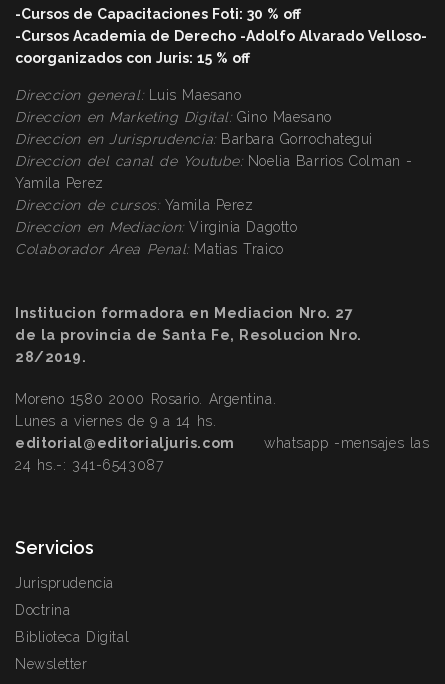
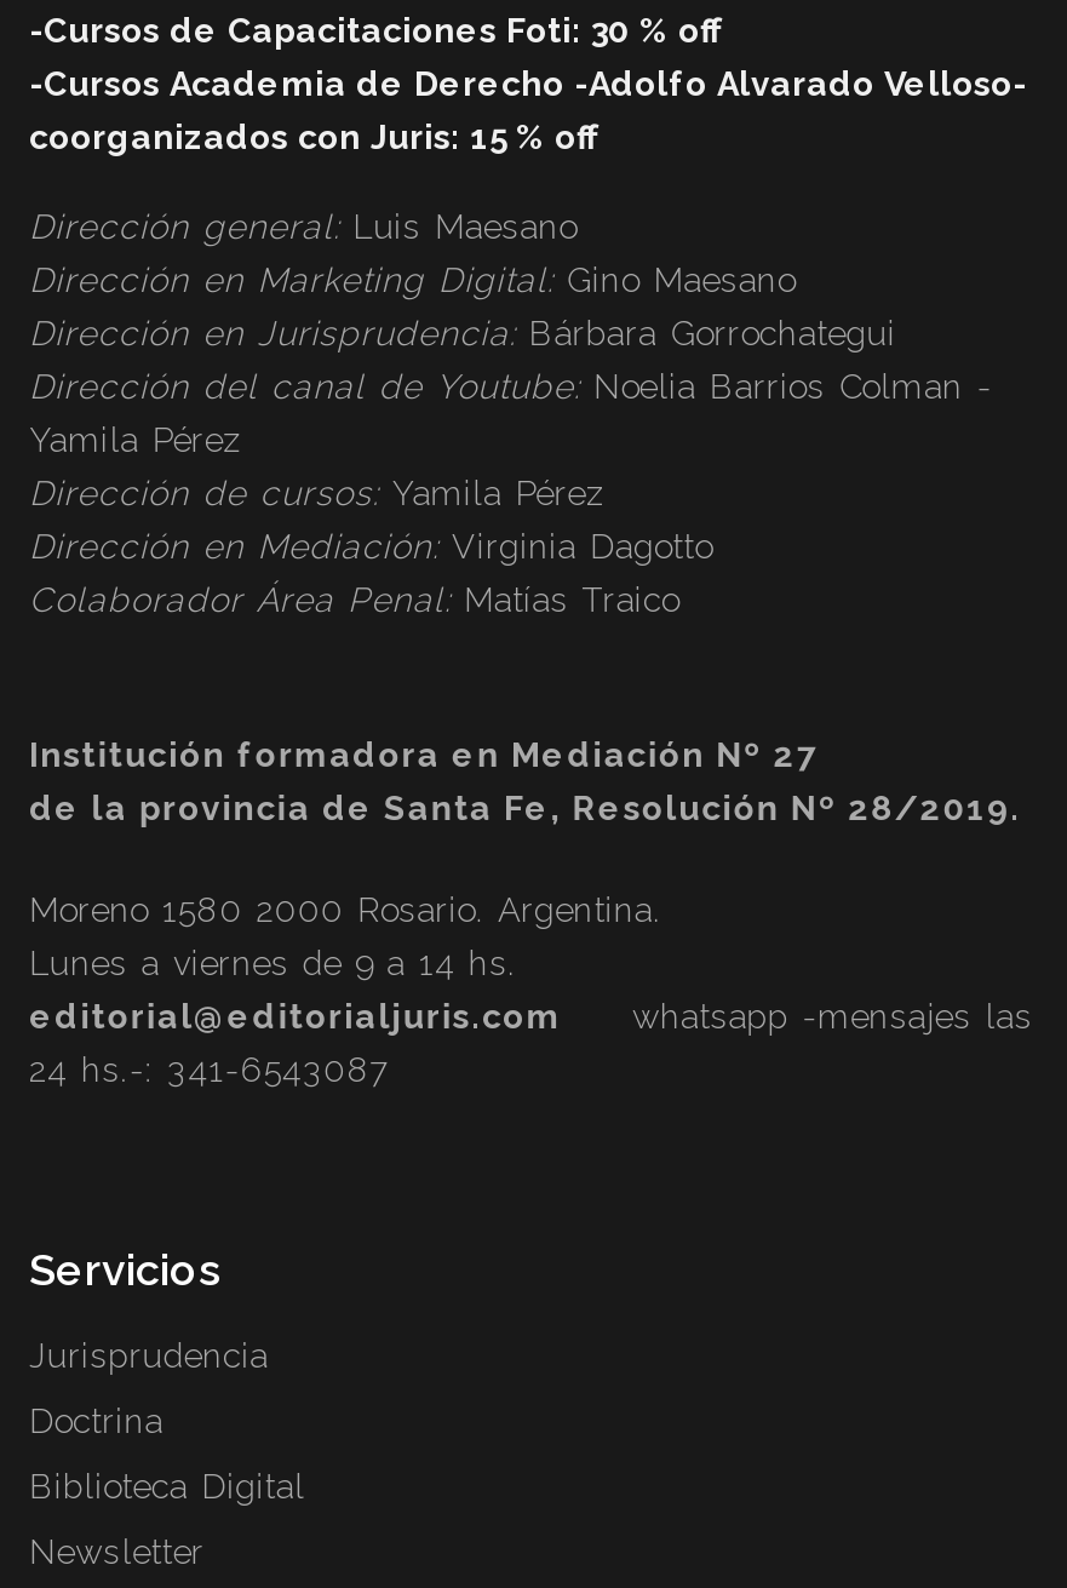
[15,87,413,257] Direccion general: Luis Maesano | Direccion en Marketing Digital: Gino Maesano | Direccion en Jurisprudencia: Barbara Gorrochategui | Direccion del canal de Youtube: Noelia Barrios Colman - | Yamila Perez | Direccion de cursos: Yamila Perez | Direccion en Mediacion: Virginia Dagotto | Colaborador Area Penal: Matias Traico -> [29,207,993,619] Dirección general: Luis Maesano | Dirección en Marketing Digital: Gino Maesano | Dirección en Jurisprudencia: Bárbara Gorrochategui | Dirección del canal de Youtube: Noelia Barrios Colman - | Yamila Pérez | Dirección de cursos: Yamila Pérez | Dirección en Mediación: Virginia Dagotto | Colaborador Área Penal: Matías Traico
[15,305,362,365] Institucion formadora en Mediacion Nro. 27 | de la provincia de Santa Fe, Resolucion Nro. | 28/2019. -> [29,735,1021,827] Institución formadora en Mediación Nº 27 | de la provincia de Santa Fe, Resolución Nº 28/2019.

